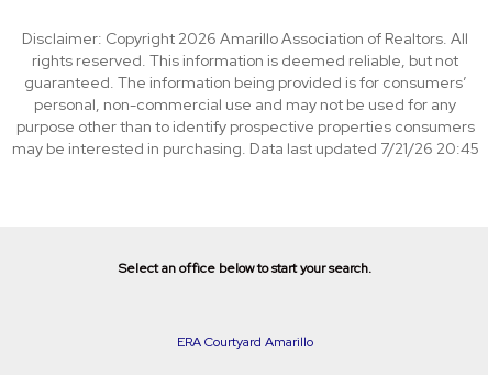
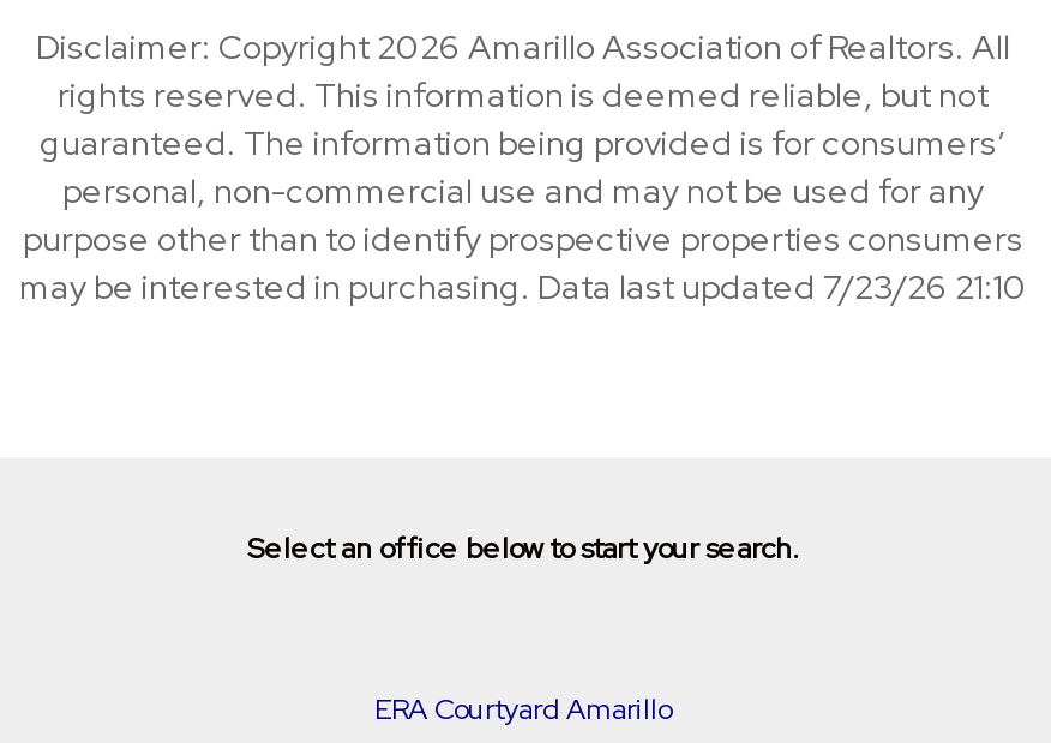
[12,139,479,158] may be interested in purchasing. Data last updated 7/21/26 20:45 -> [19,265,1027,308] may be interested in purchasing. Data last updated 7/23/26 21:10

